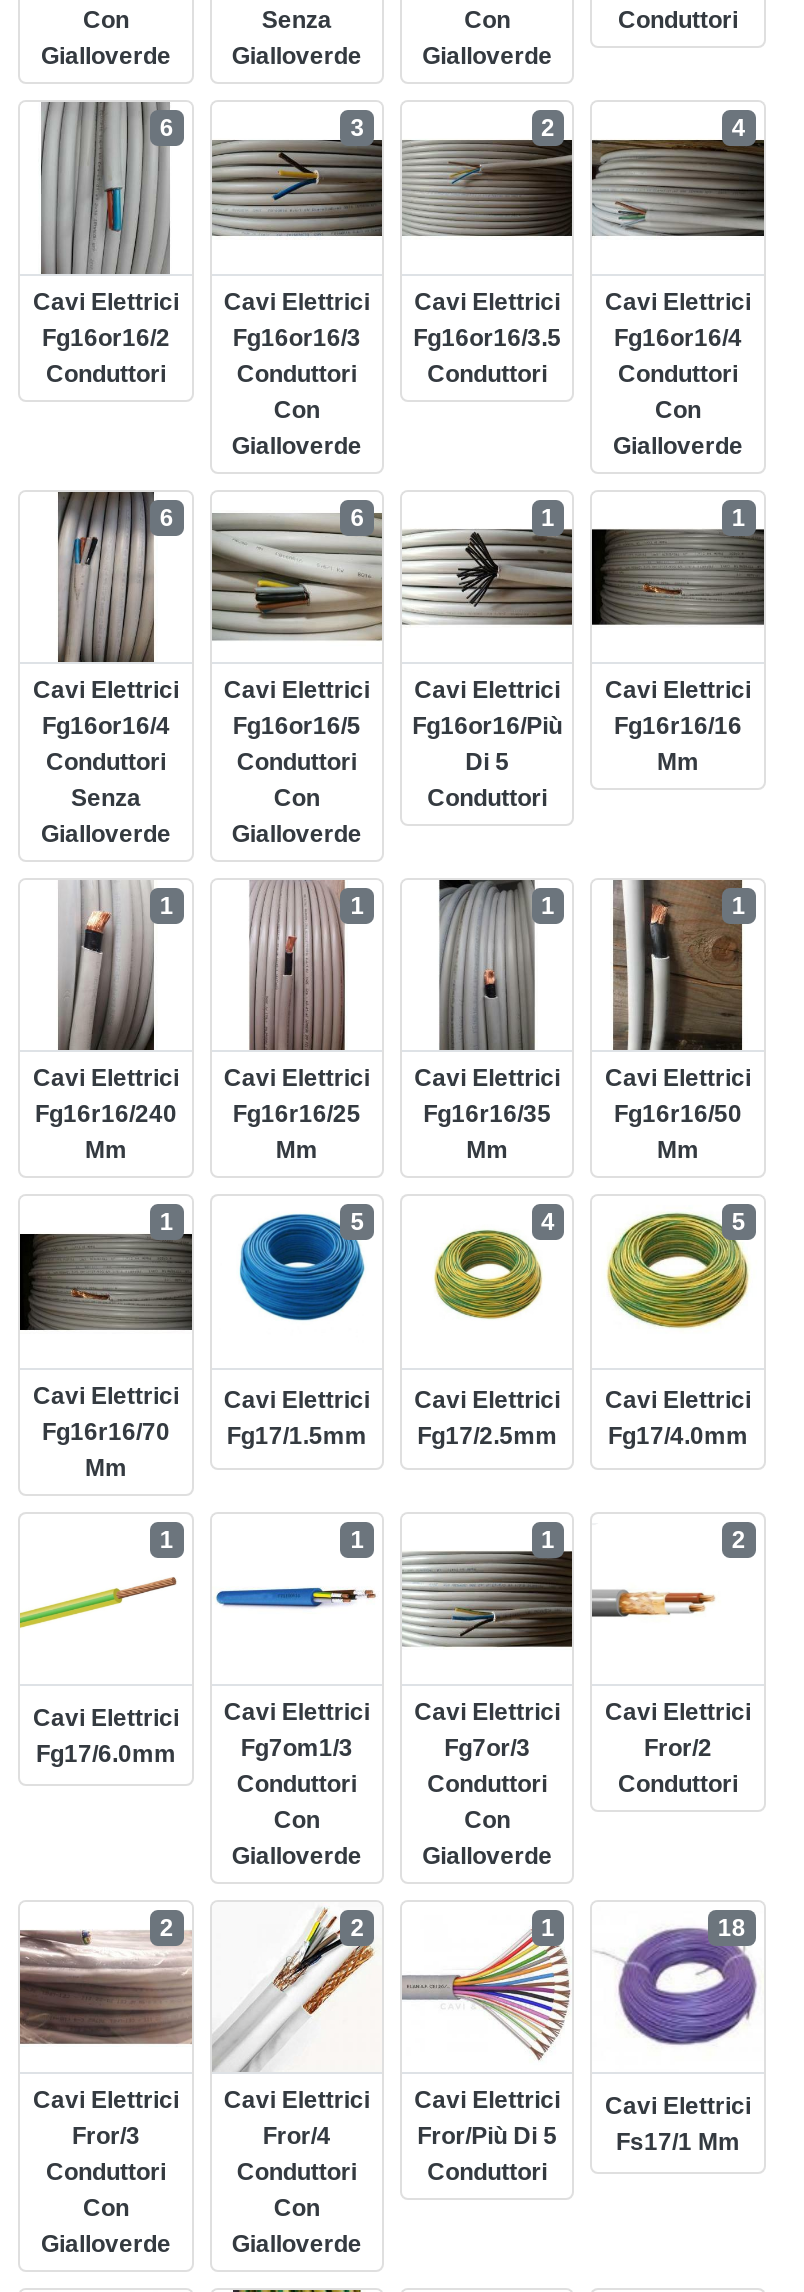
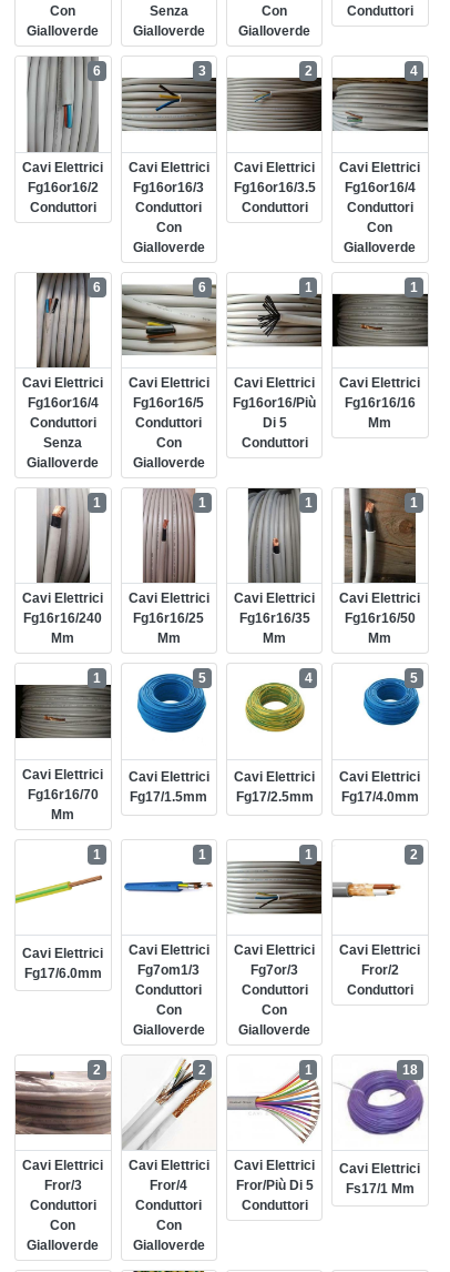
[606,1210,750,1330] [image] -> [341,674,420,737] [image]

